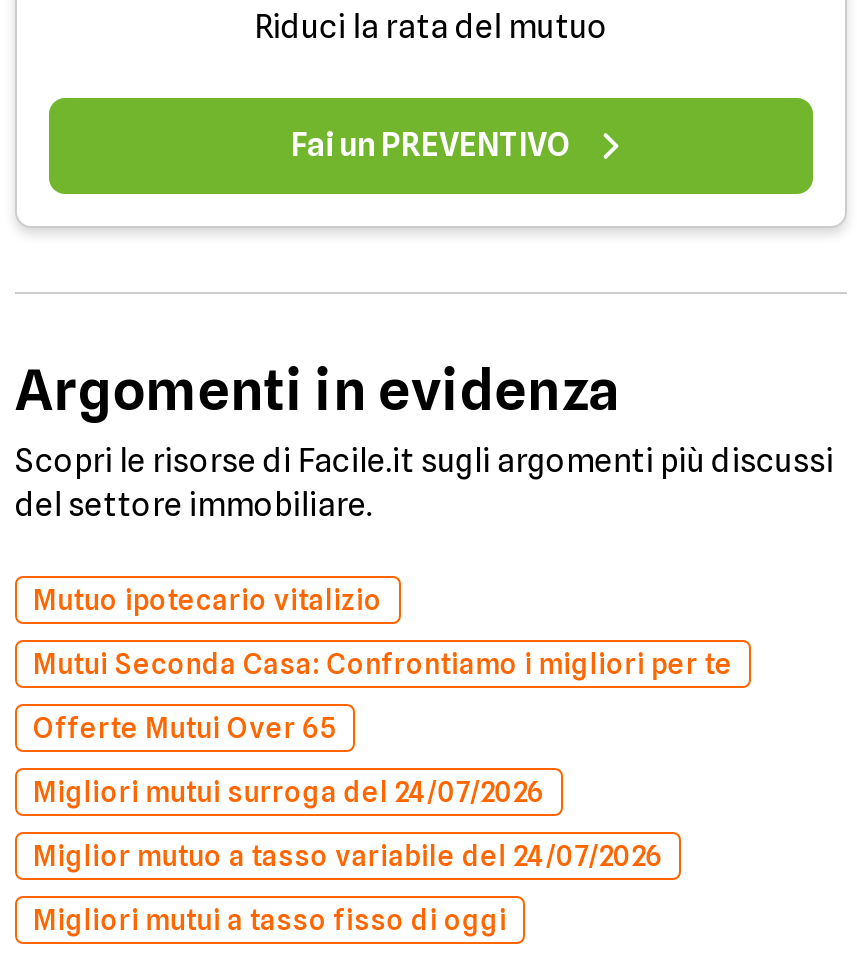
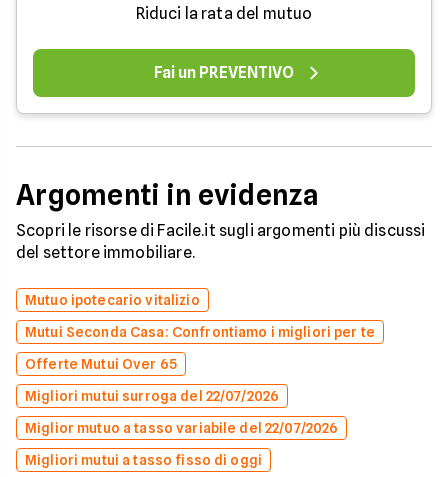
[33,775,545,807] Migliori mutui surroga del 24/07/2026 -> [25,388,279,404] Migliori mutui surroga del 22/07/2026
[33,839,664,871] Miglior mutuo a tasso variabile del 24/07/2026 -> [25,420,338,436] Miglior mutuo a tasso variabile del 22/07/2026

